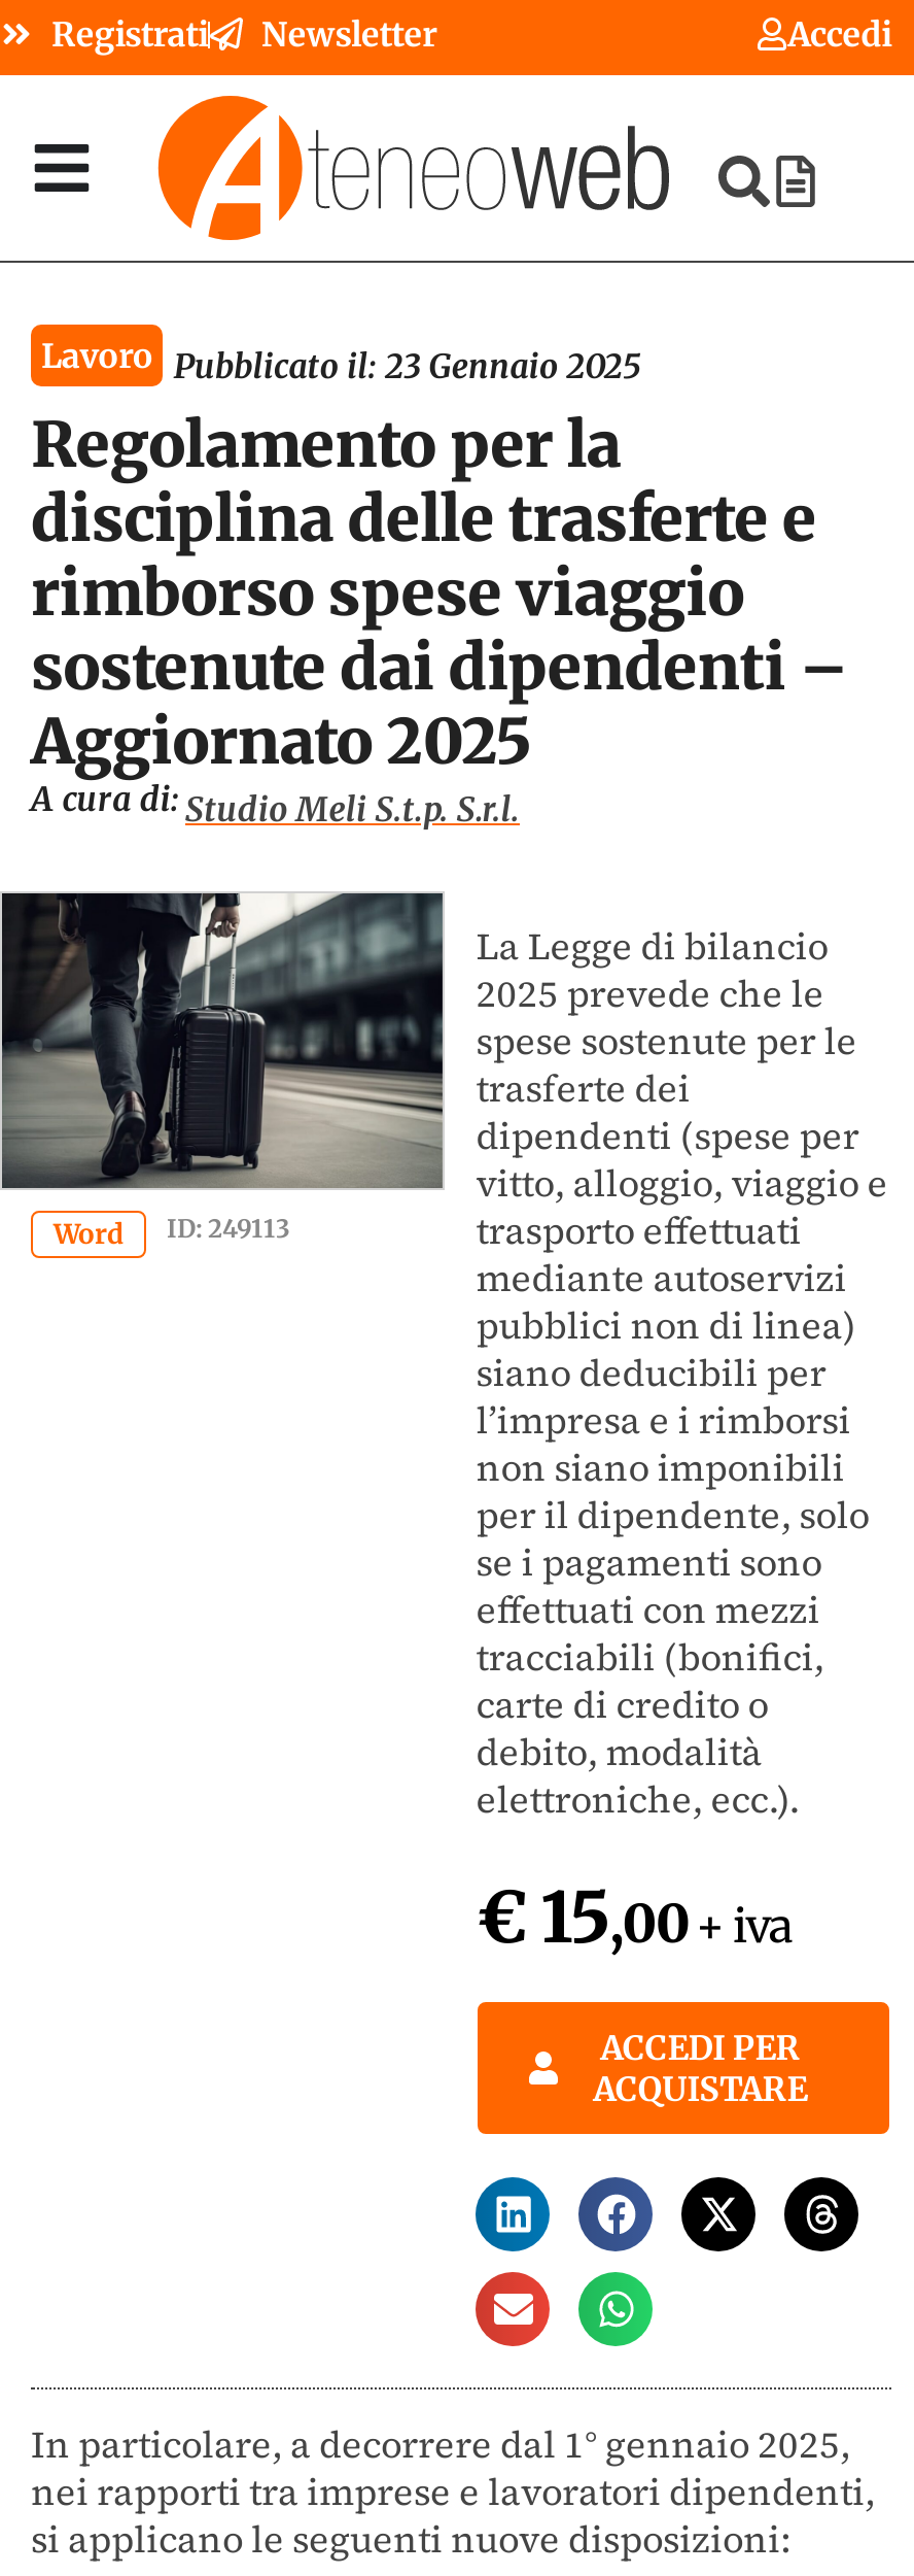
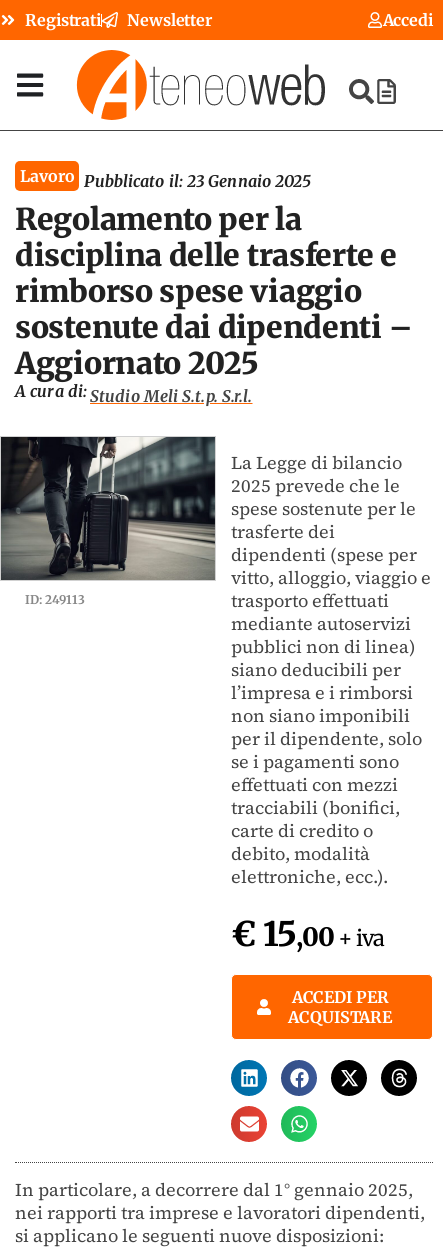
[54,1217,124,1252] Word -> none

